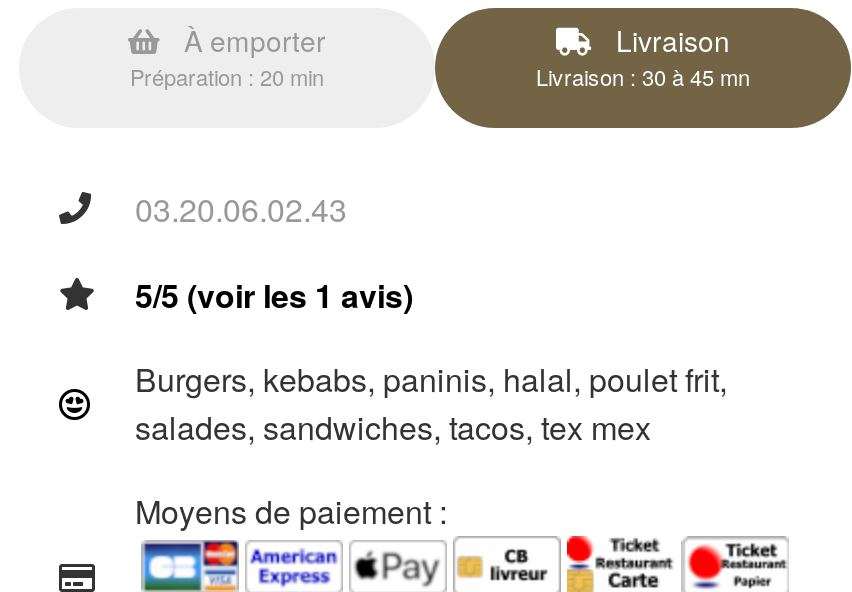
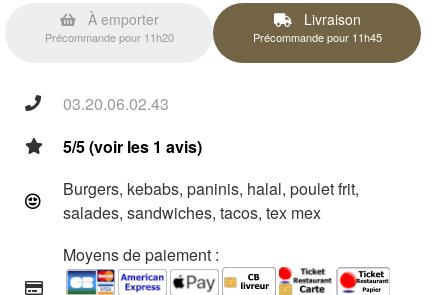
[130,60,324,92] Préparation : 20 min -> [44,29,173,45] Précommande pour 11h20
[536,60,750,92] Livraison : 30 à 45 mn -> [252,29,381,45] Précommande pour 11h45

